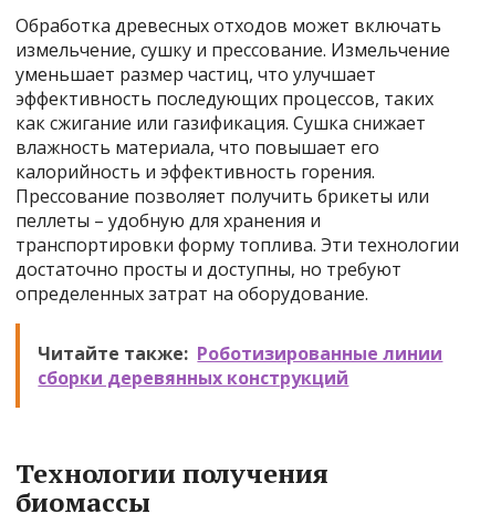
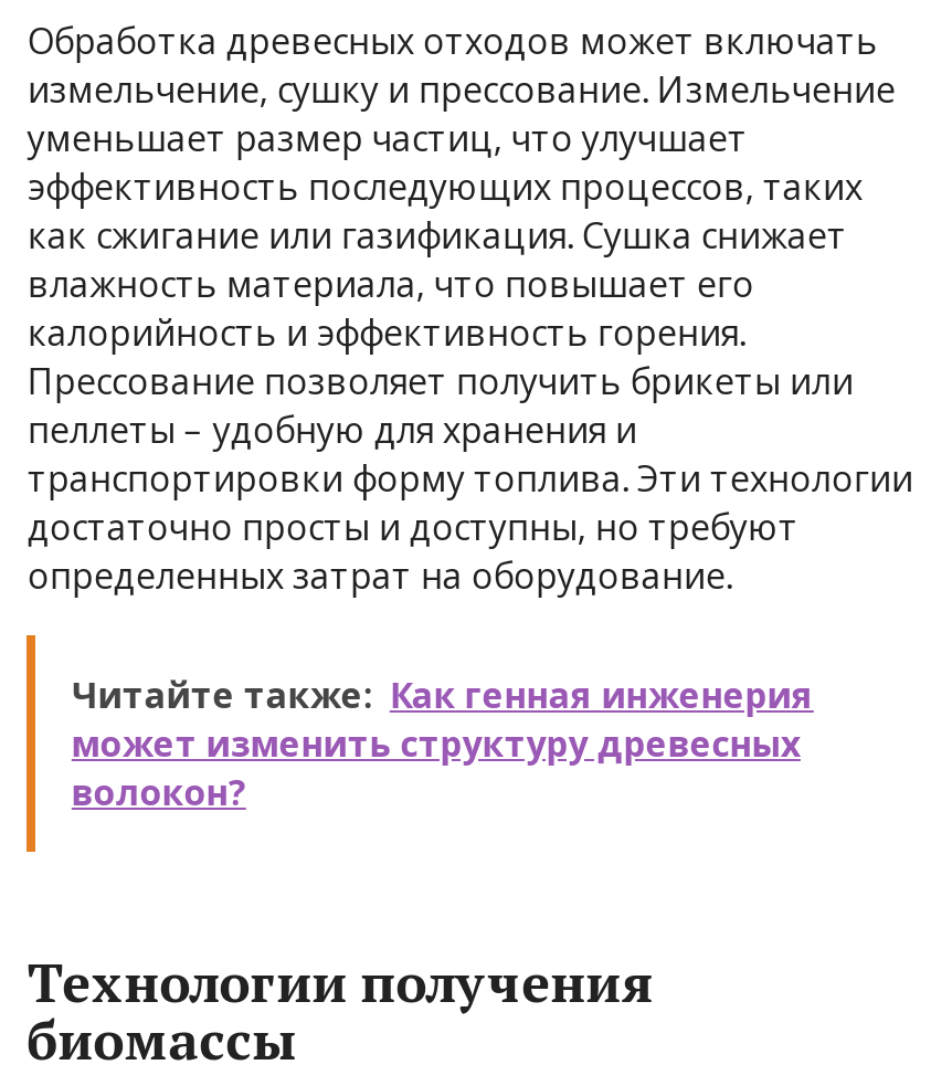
[38,341,443,390] Читайте также: Роботизированные линии | сборки деревянных конструкций -> [72,672,814,818] Читайте также: Как генная инженерия | может изменить структуру древесных | волокон?

